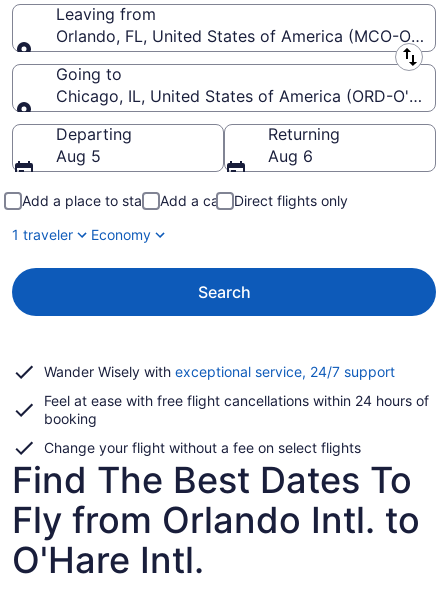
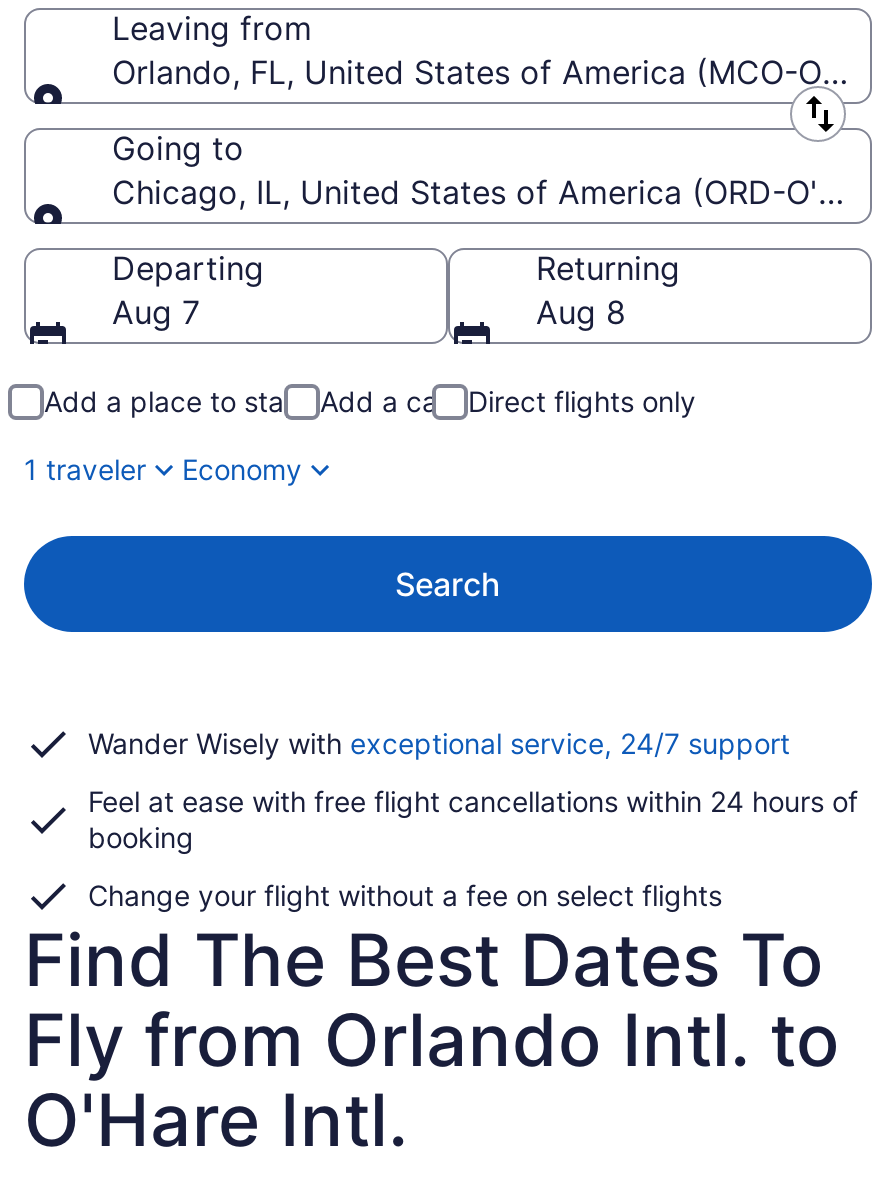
[56,146,101,166] Aug 5 -> [112,292,200,332] Aug 7
[268,146,313,166] Aug 6 -> [536,292,626,332] Aug 8

